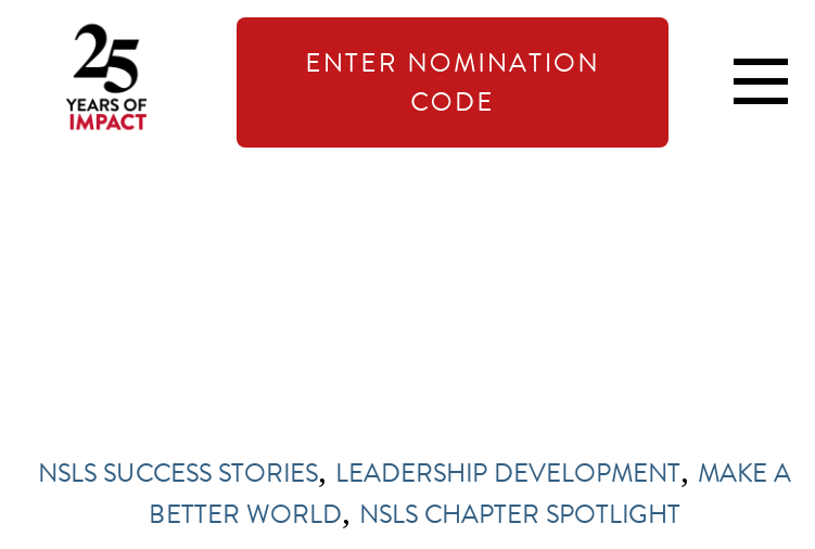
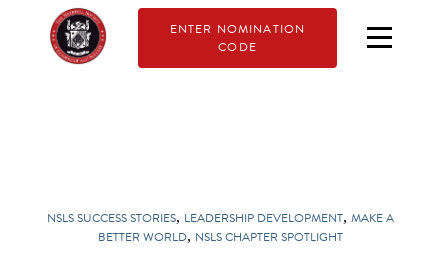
[46,17,167,139] [image] -> [49,7,107,65] [image]

